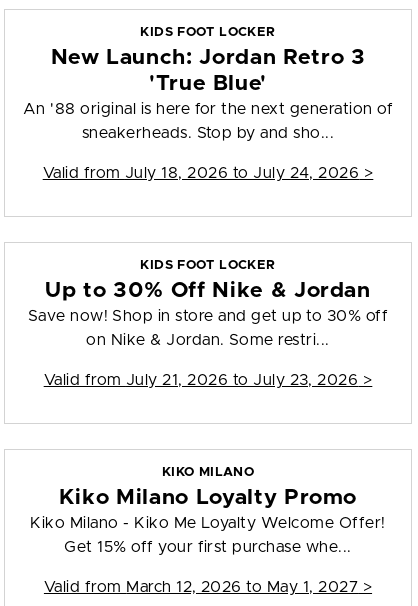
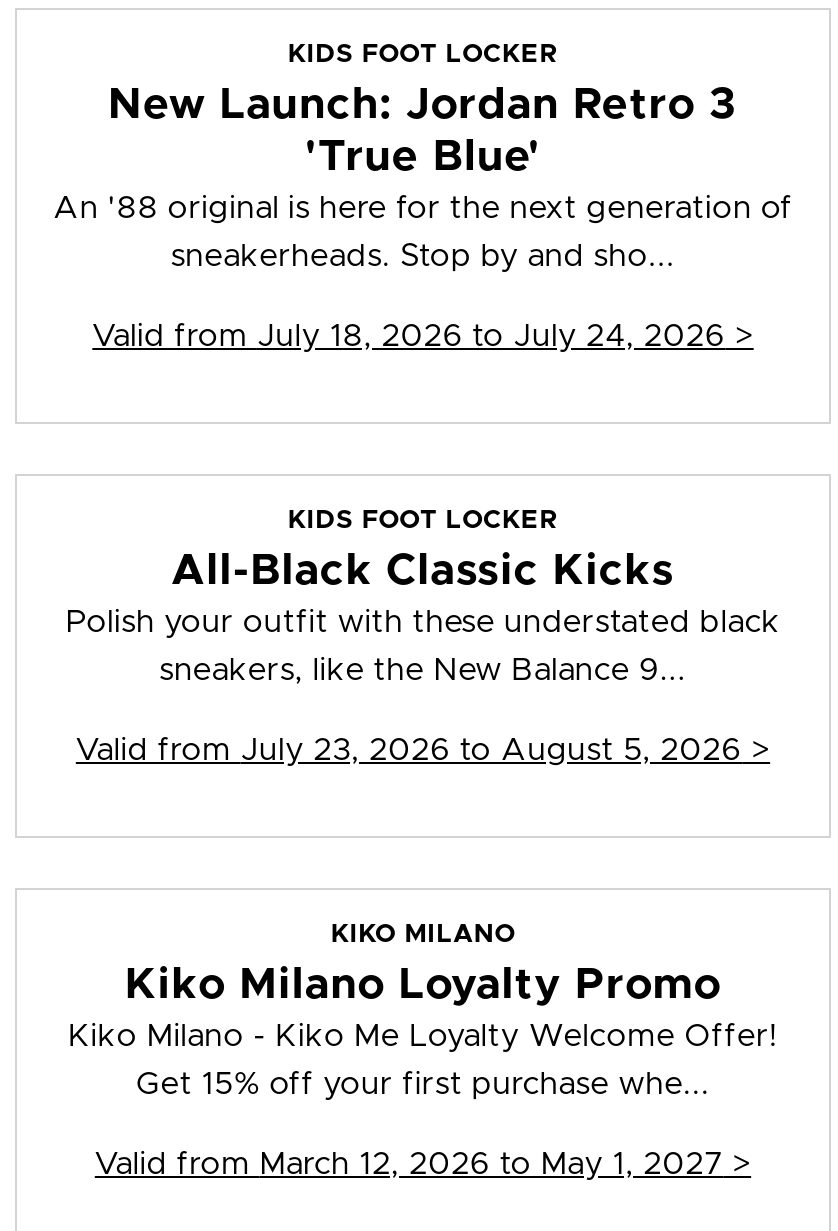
[28,280,388,324] Up to 30% Off Nike & Jordan | Save now! Shop in store and get up to 30% off -> [65,550,781,638] All-Black Classic Kicks | Polish your outfit with these understated black
[86,332,330,348] on Nike & Jordan. Some restri... -> [159,654,687,686] sneakers, like the New Balance 9...
[44,372,372,388] Valid from July 21, 2026 to July 23, 2026 > -> [76,734,770,766] Valid from July 23, 2026 to August 5, 2026 >

